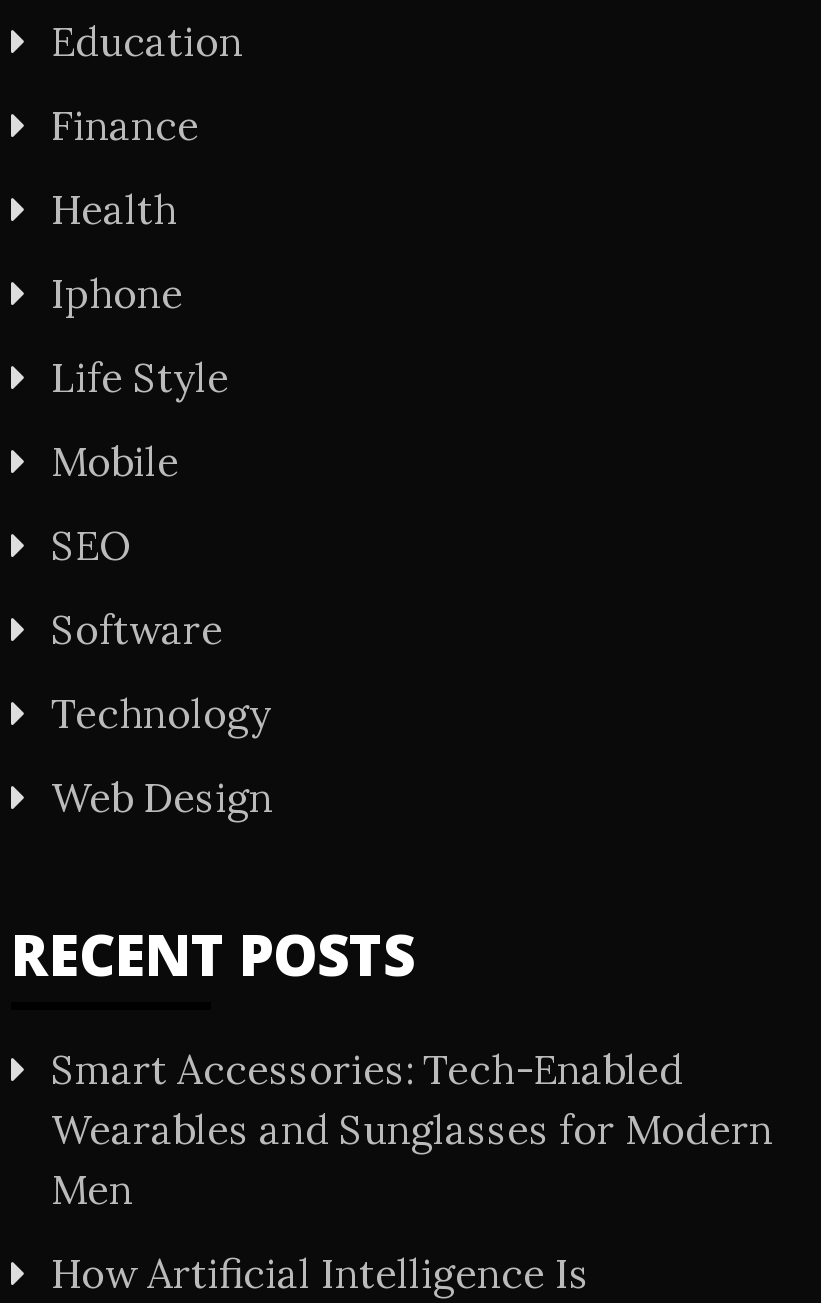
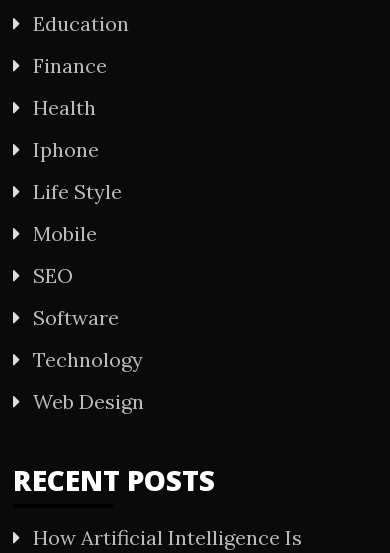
[51,1043,773,1213] Smart Accessories: Tech-Enabled | Wearables and Sunglasses for Modern | Men -> none

